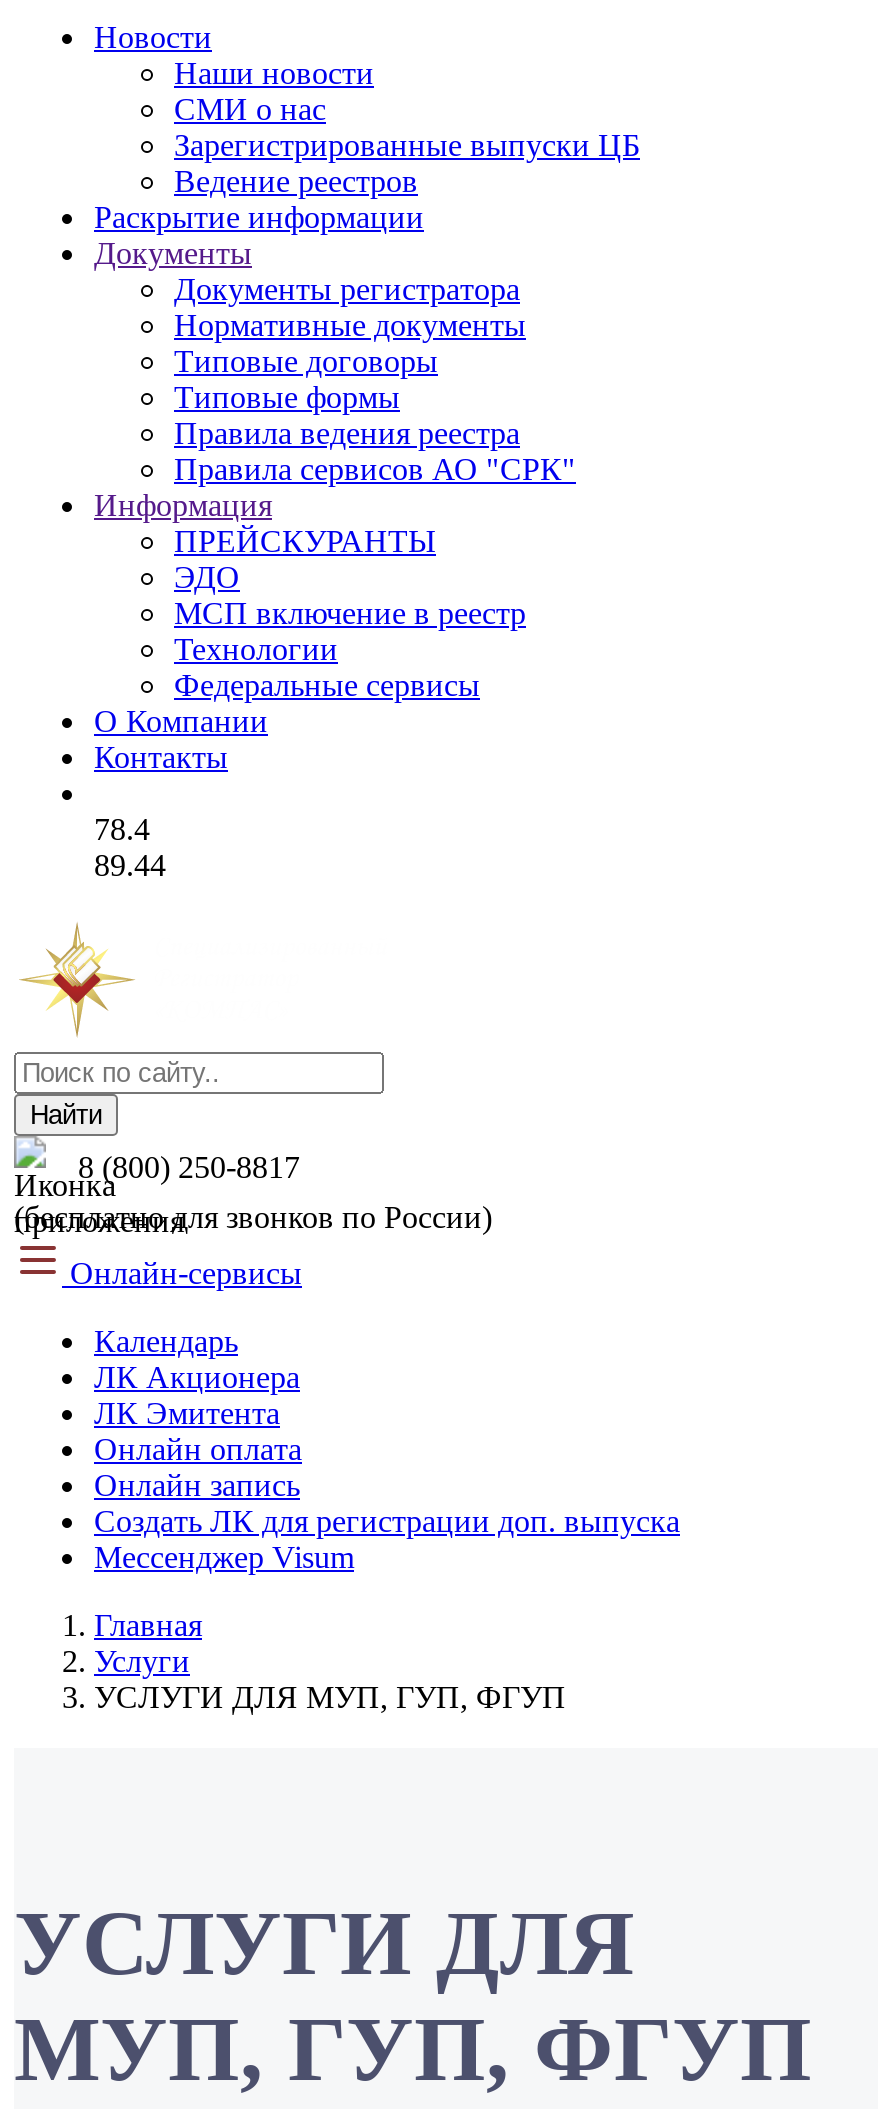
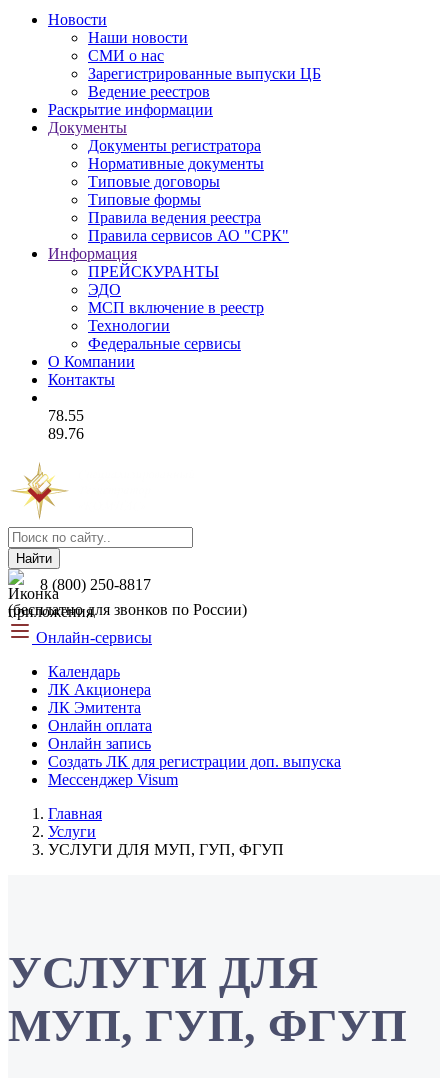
[94,812,150,846] 78.4 -> [48,407,84,424] 78.55
[94,848,166,882] 89.44 -> [48,425,84,442] 89.76

